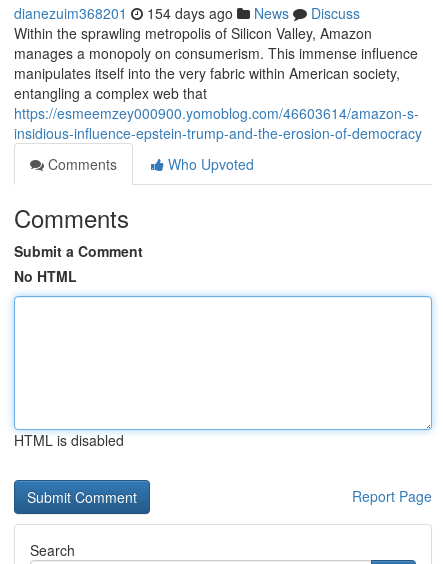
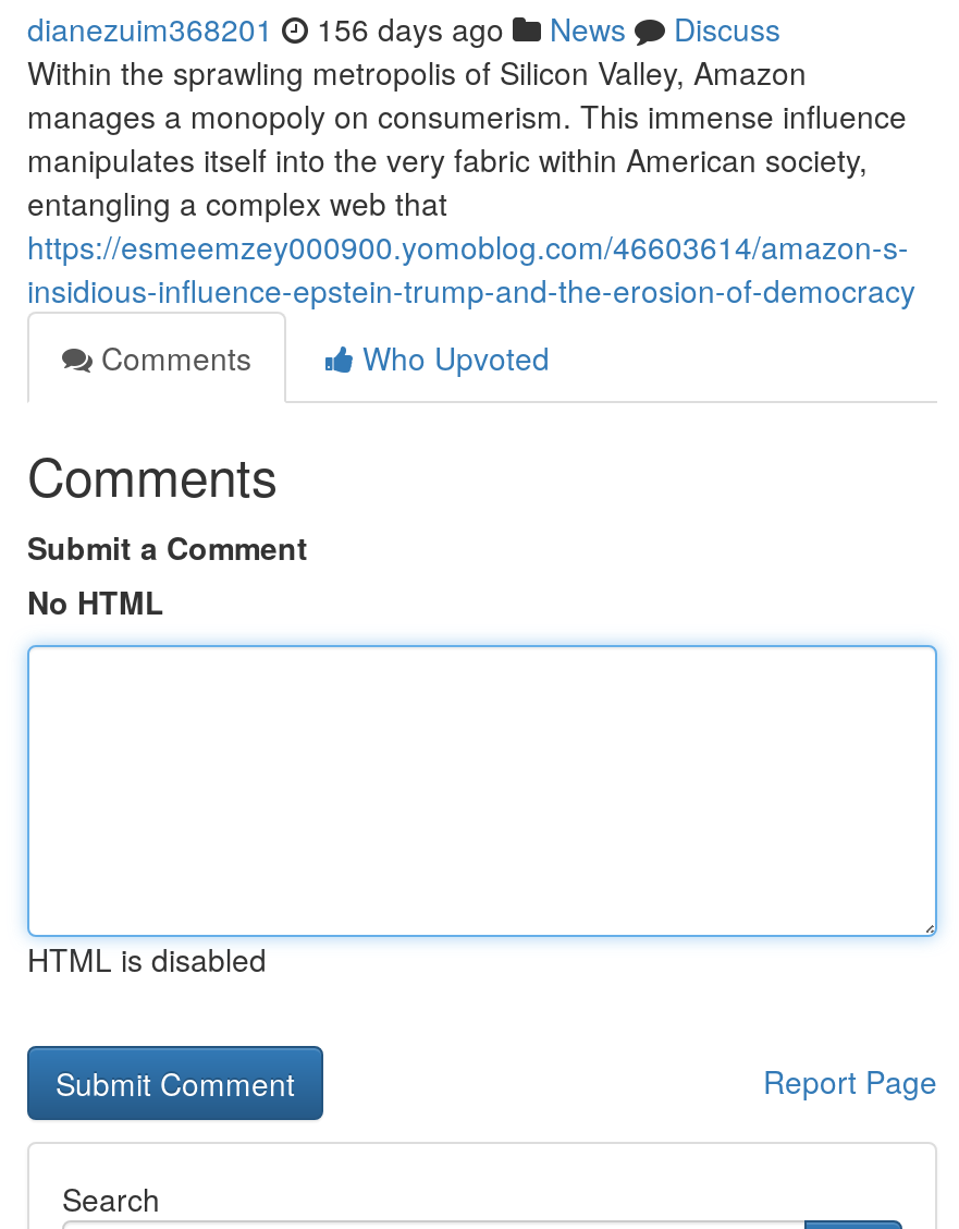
[14,3,360,23] dianezuim368201 154 days ago News Discuss -> [27,7,780,50] dianezuim368201 156 days ago News Discuss

